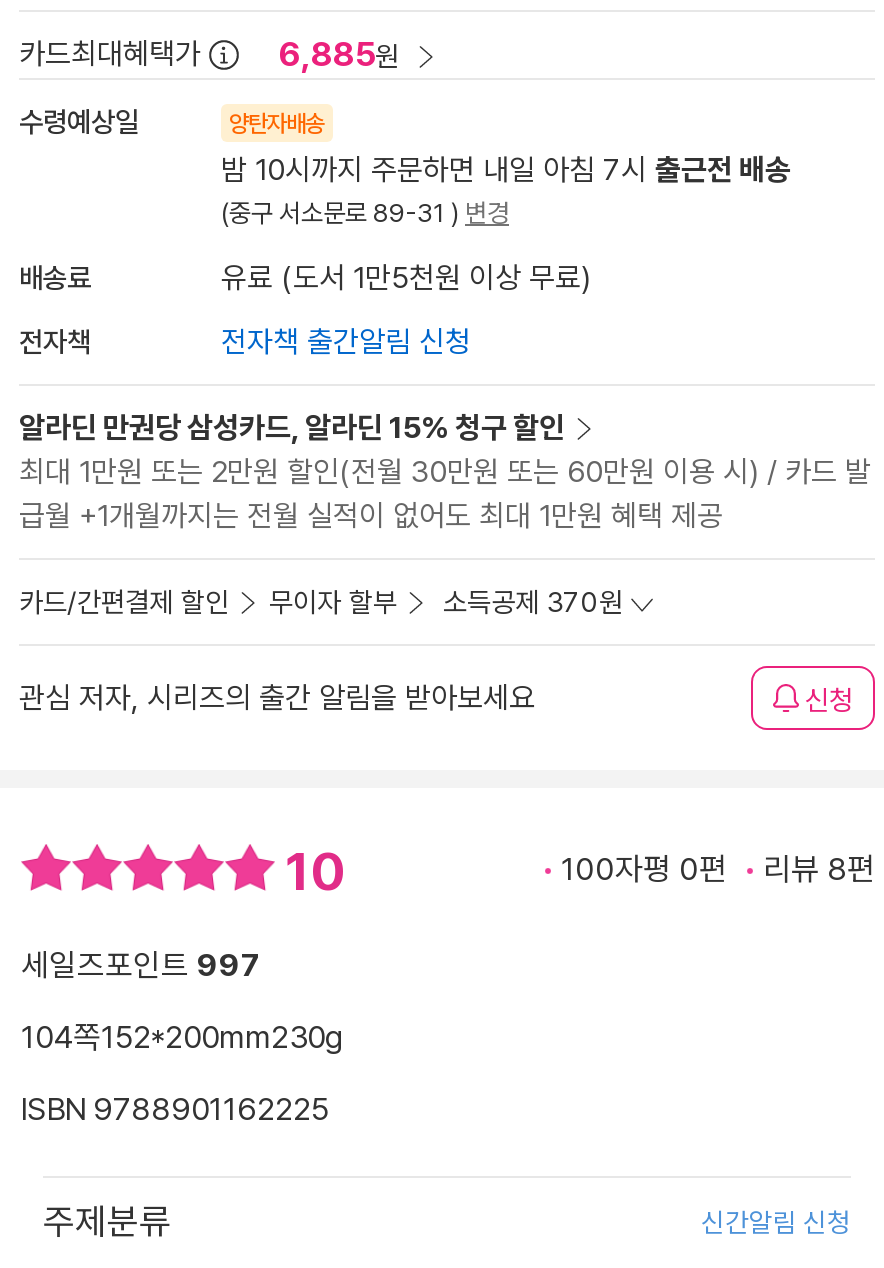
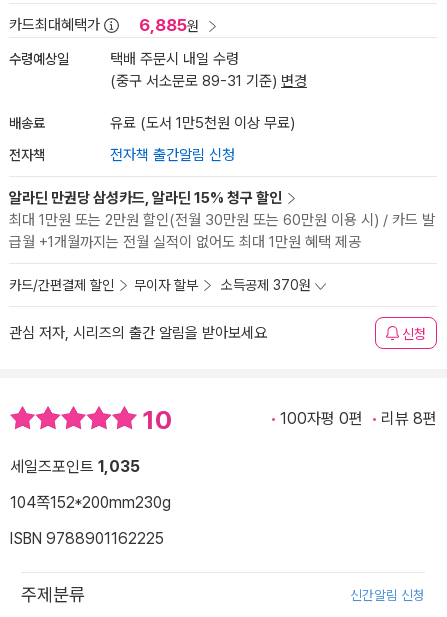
[221,110,791,228] 양탄자배송 | 밤 10시까지 주문하면 내일 아침 7시 출근전 배송 | (중구 서소문로 89-31 ) 변경 -> [110,50,307,90] 택배 주문시 내일 수령 | (중구 서소문로 89-31 기준) 변경
[21,947,261,985] 세일즈포인트 997 -> [10,457,140,476] 세일즈포인트 1,035

